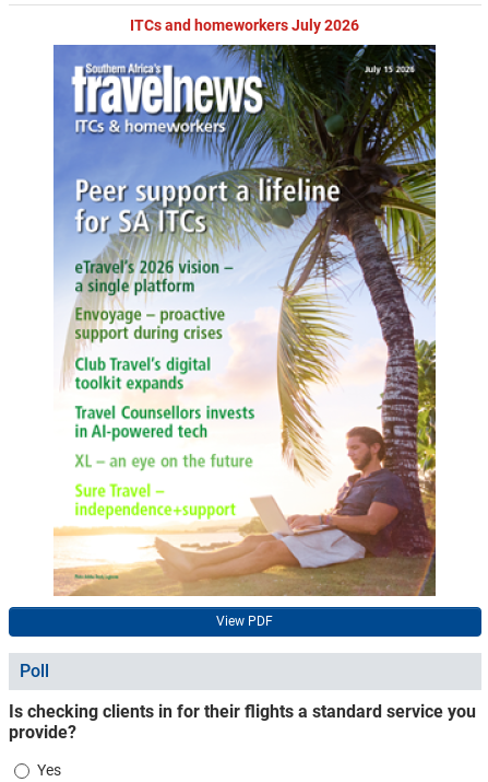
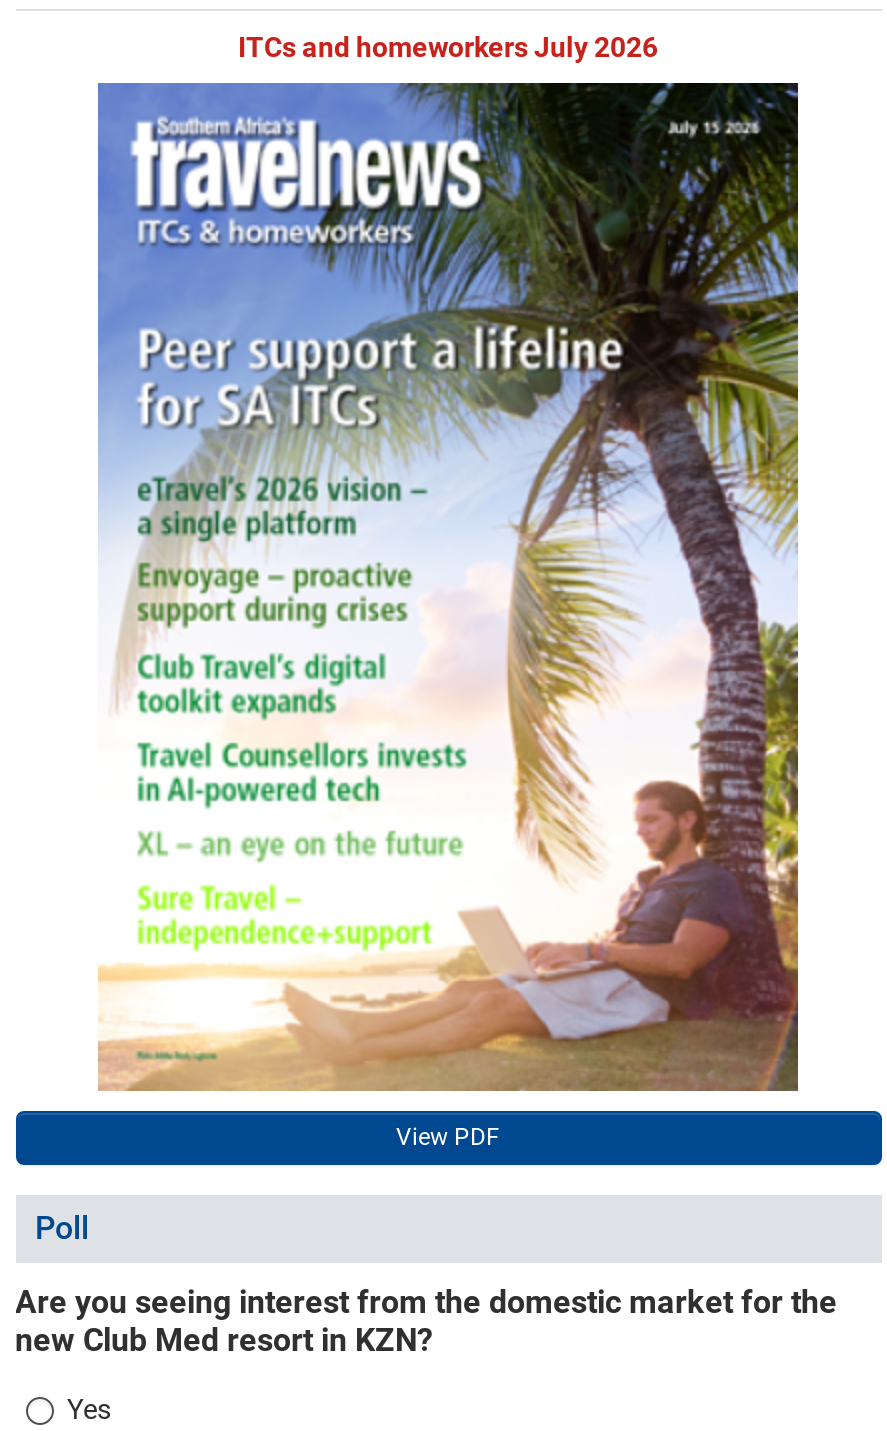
[8,701,475,743] Is checking clients in for their flights a standard service you | provide? -> [15,1283,837,1359] Are you seeing interest from the domestic market for the | new Club Med resort in KZN?

